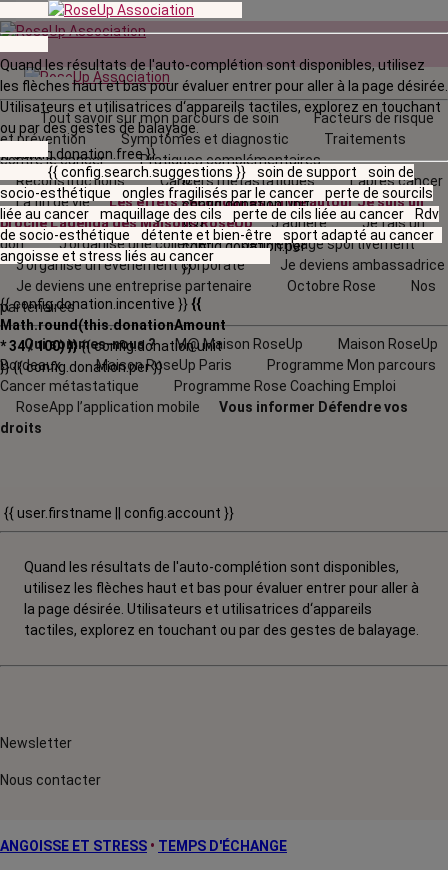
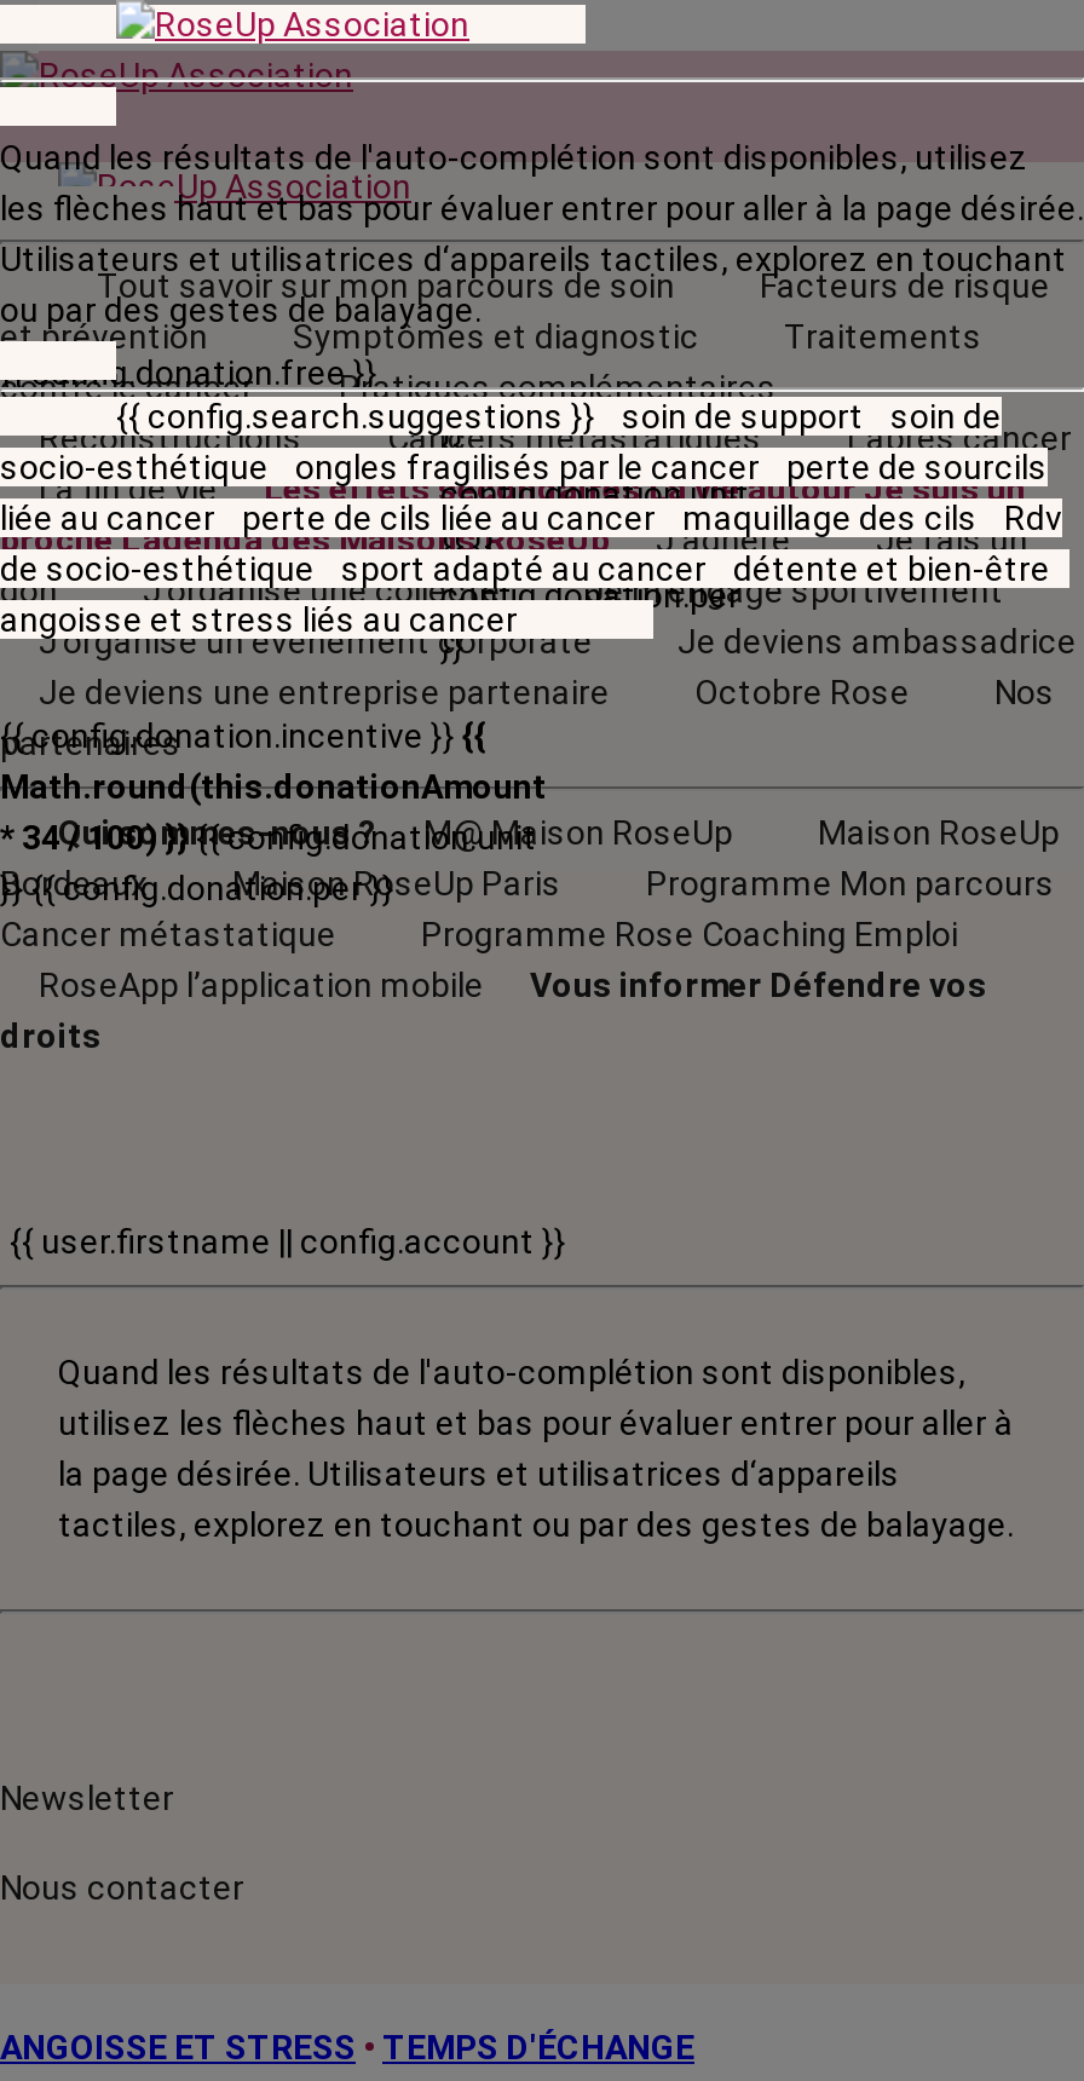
[0,206,439,222] liée au cancer maquillage des cils perte de cils liée au cancer Rdv -> [0,498,1062,537] liée au cancer perte de cils liée au cancer maquillage des cils Rdv
[0,227,434,243] de socio-esthétique détente et bien-être sport adapté au cancer -> [0,549,1050,588] de socio-esthétique sport adapté au cancer détente et bien-être

